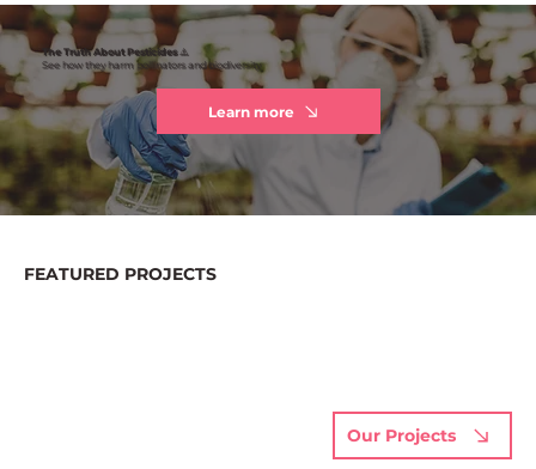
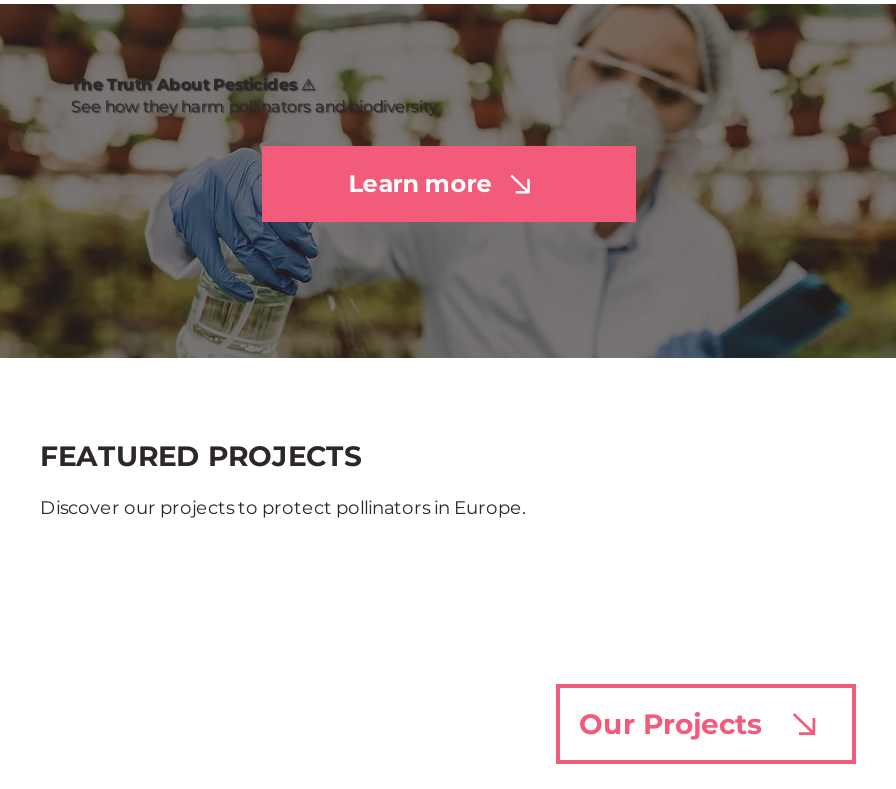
none -> [40,496,526,518] Discover our projects to protect pollinators in Europe.

